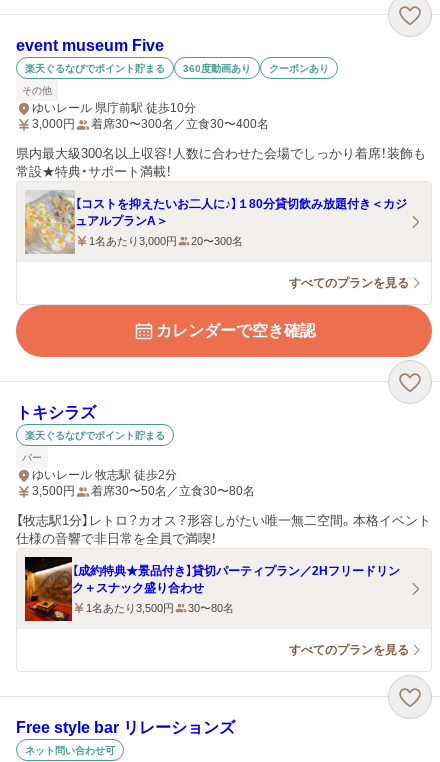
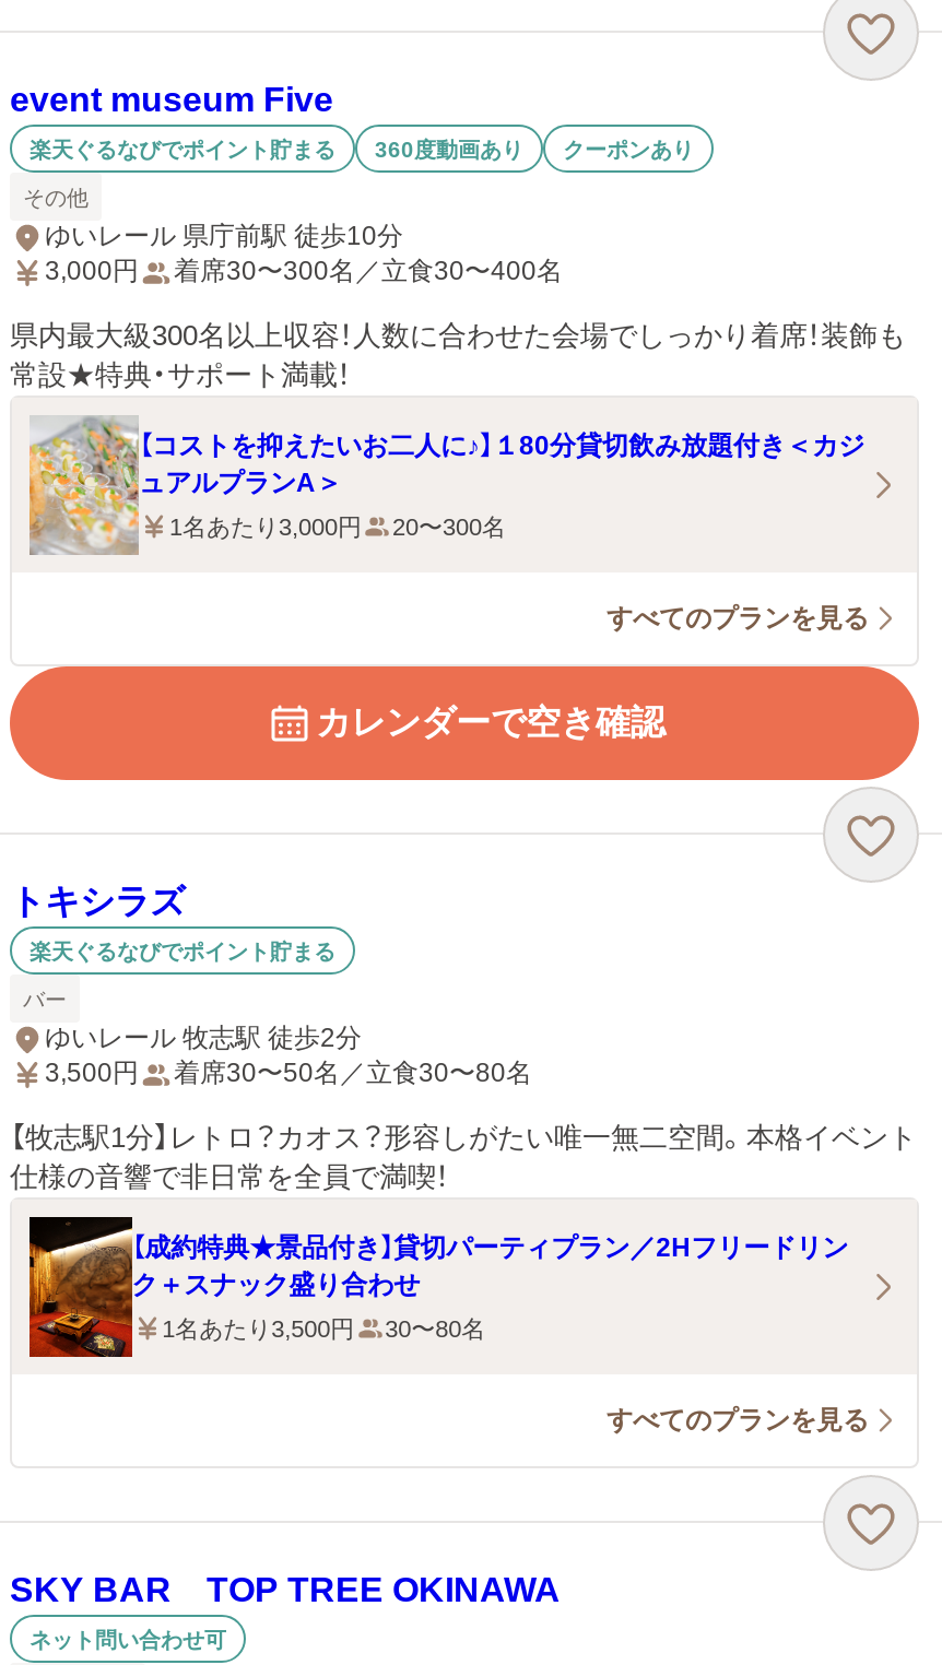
[16,719,235,736] Free style bar リレーションズ -> [10,1571,561,1608] SKY BAR TOP TREE OKINAWA

